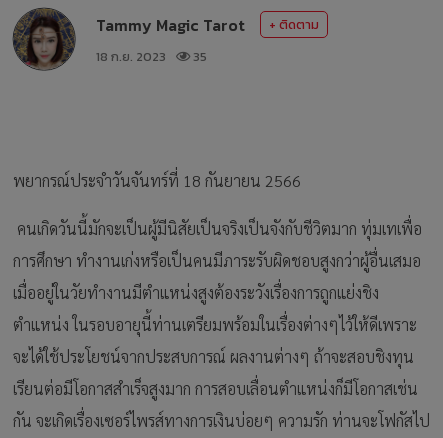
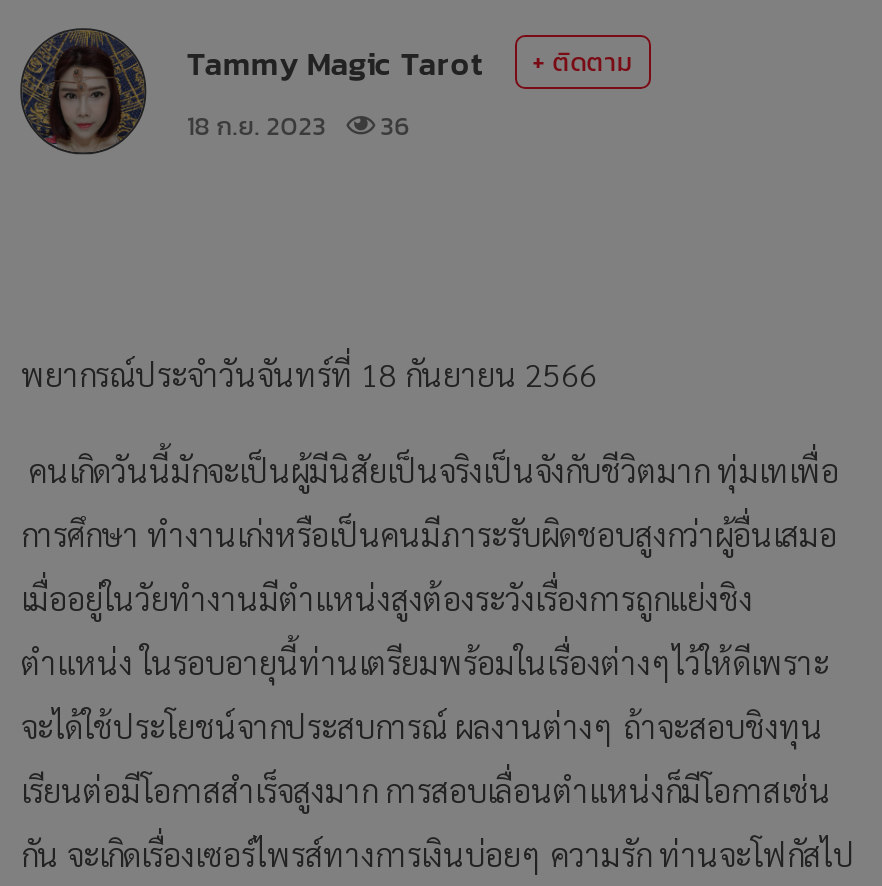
[96,47,207,66] 18 ก.ย. 2023 35 -> [186,108,410,146] 18 ก.ย. 2023 36

